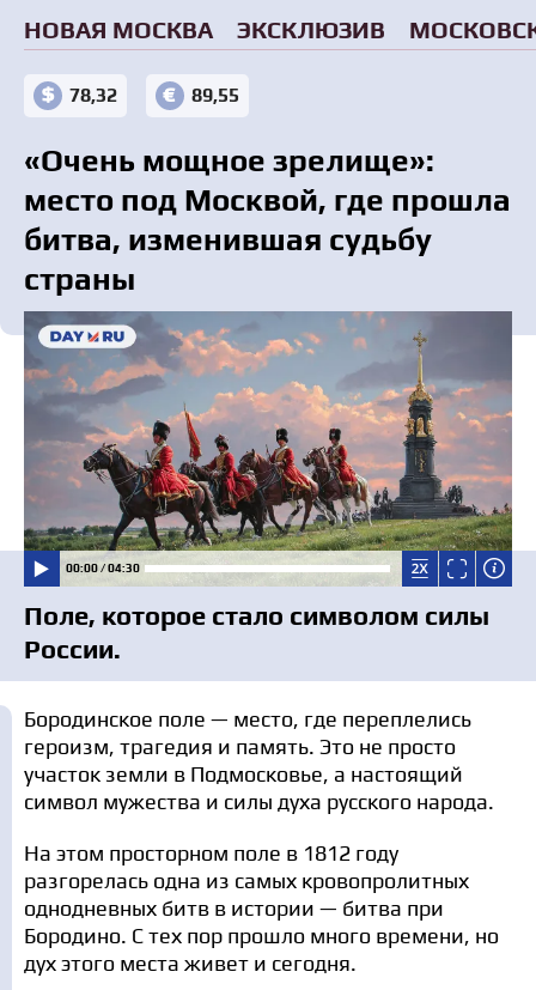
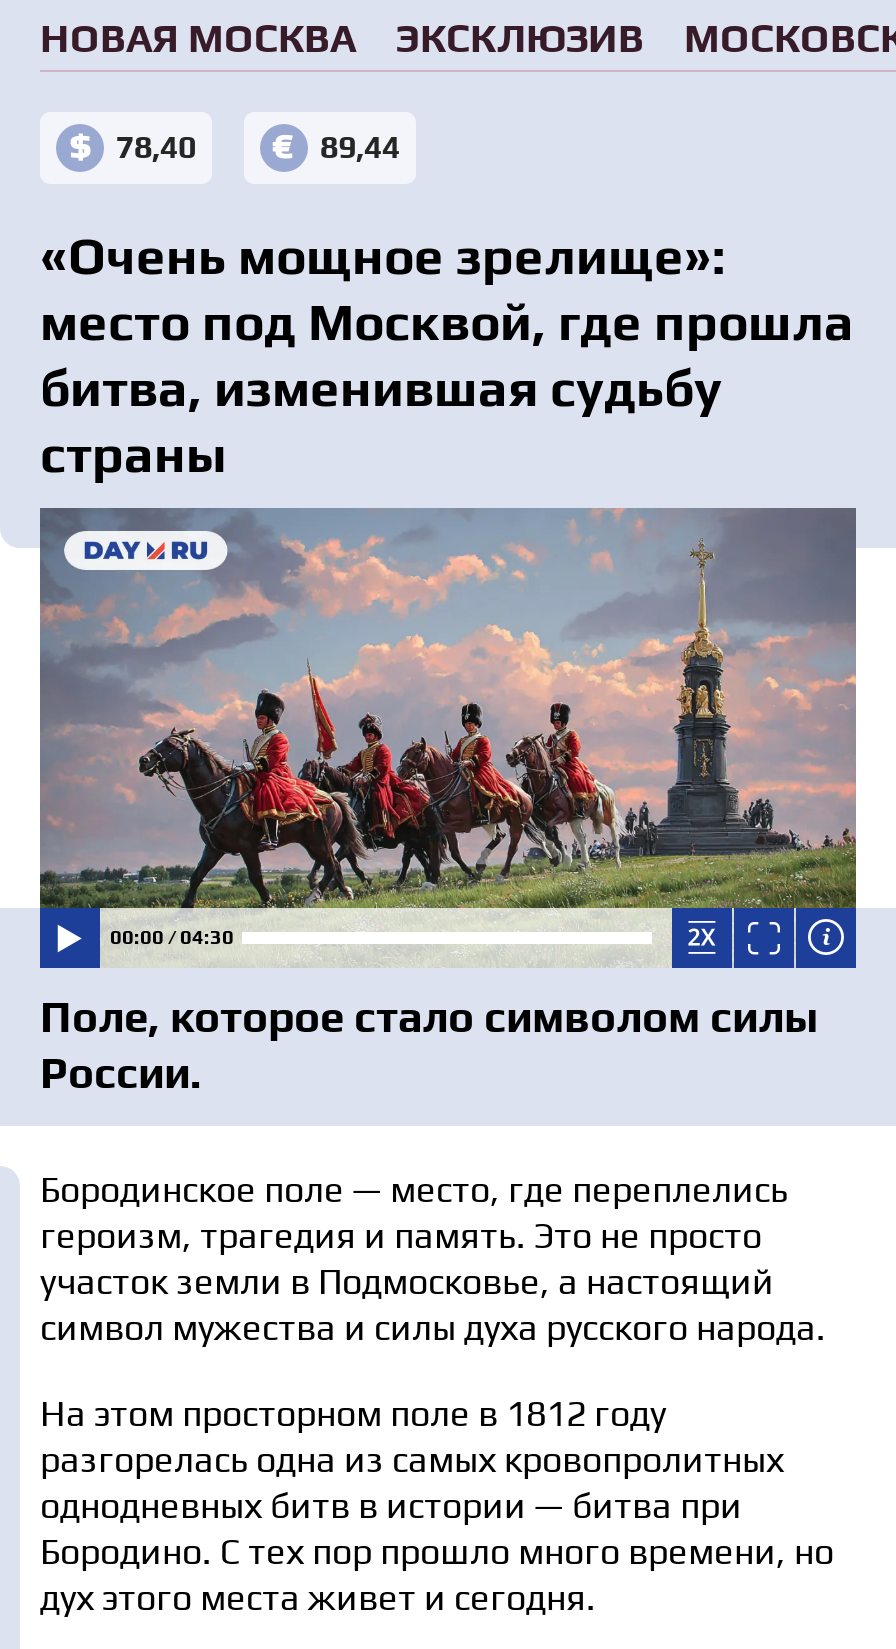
[69,84,117,107] 78,32 -> [116,128,196,166] 78,40
[191,84,239,107] 89,55 -> [320,128,400,166] 89,44

